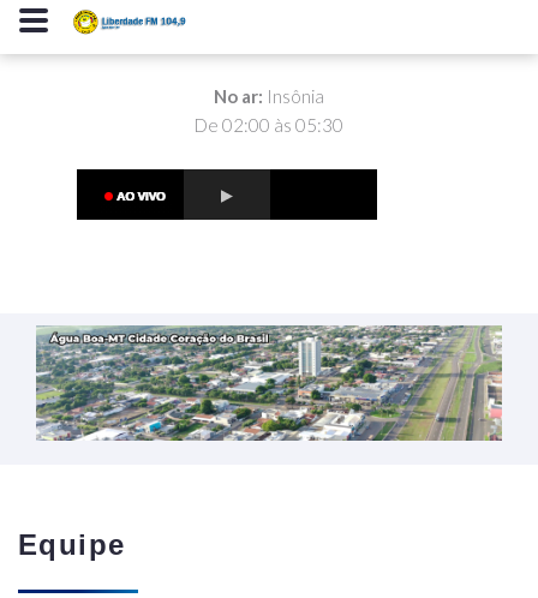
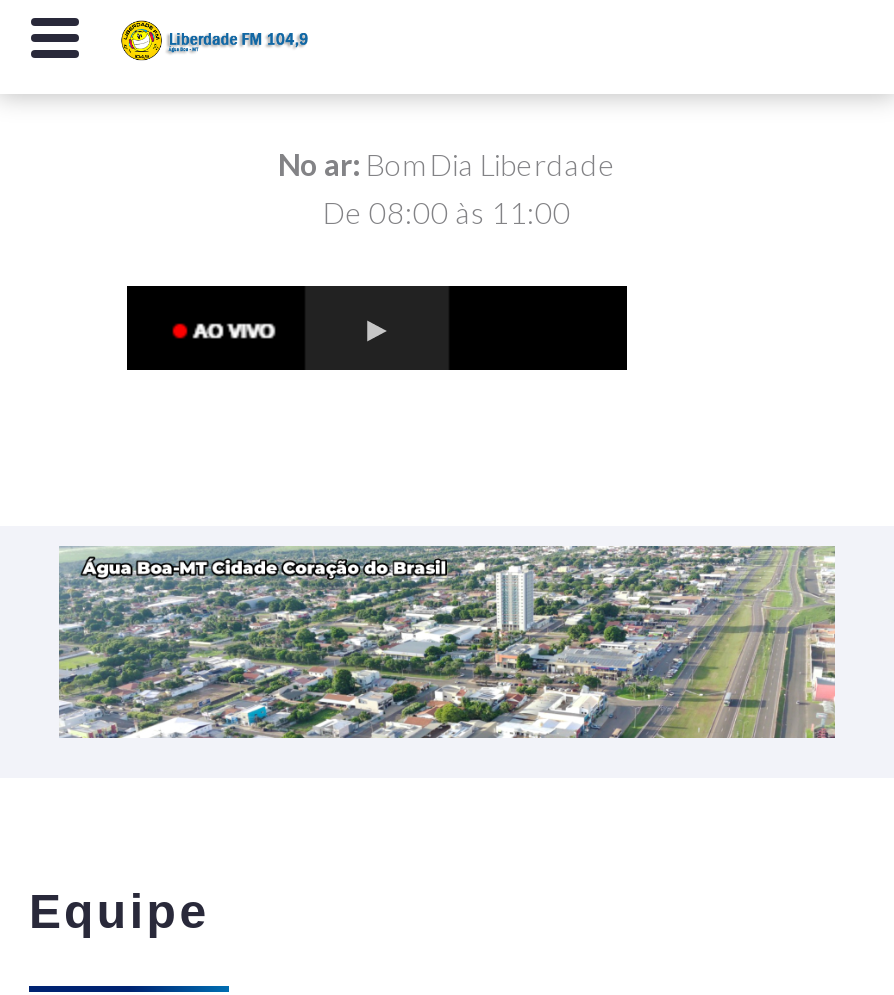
[195,85,343,136] No ar: Insônia | De 02:00 às 05:30 -> [278,146,616,230] No ar: Bom Dia Liberdade | De 08:00 às 11:00

